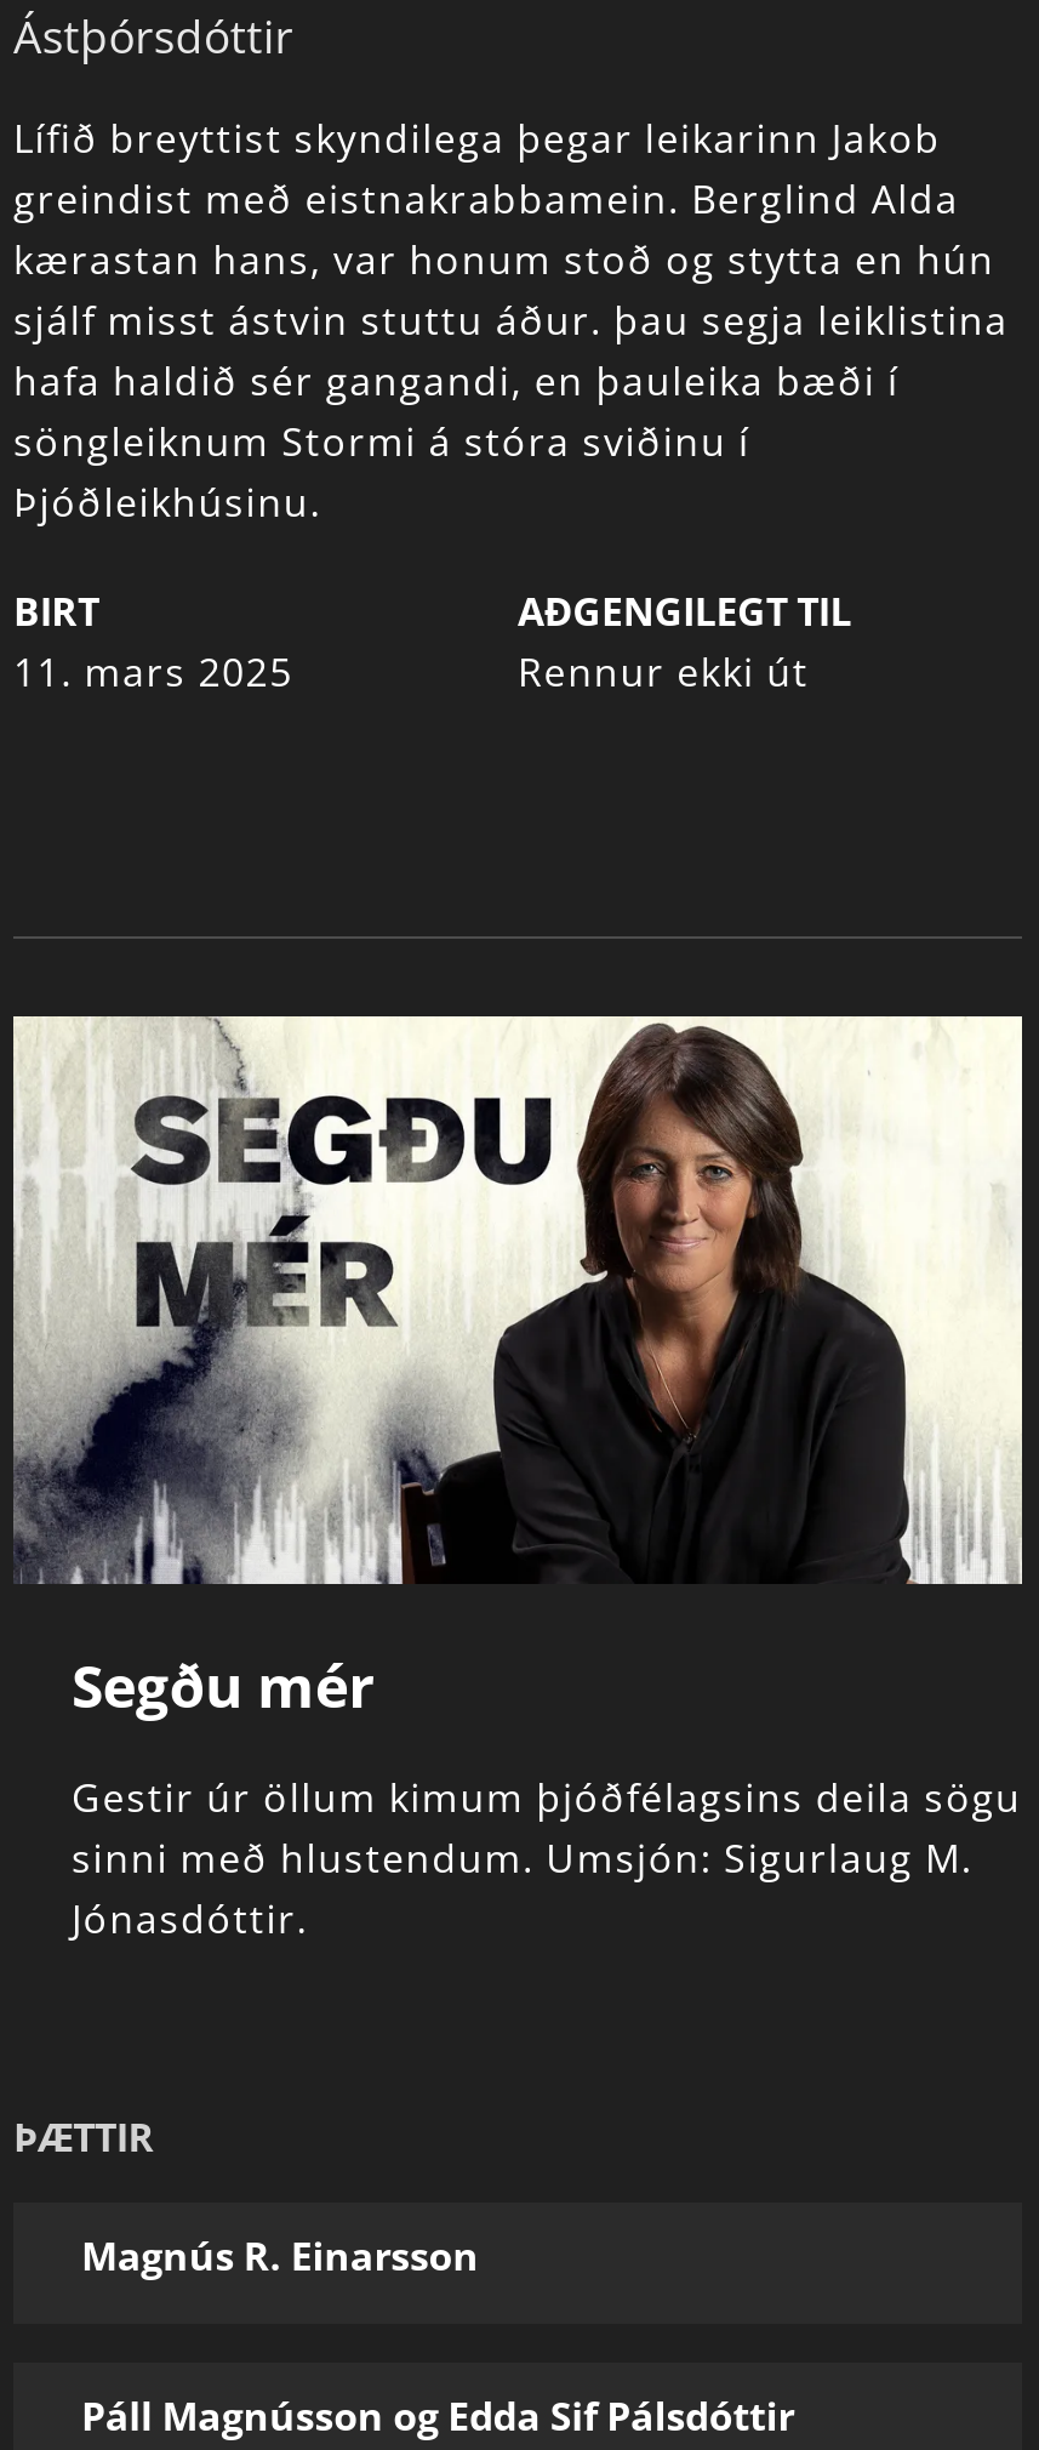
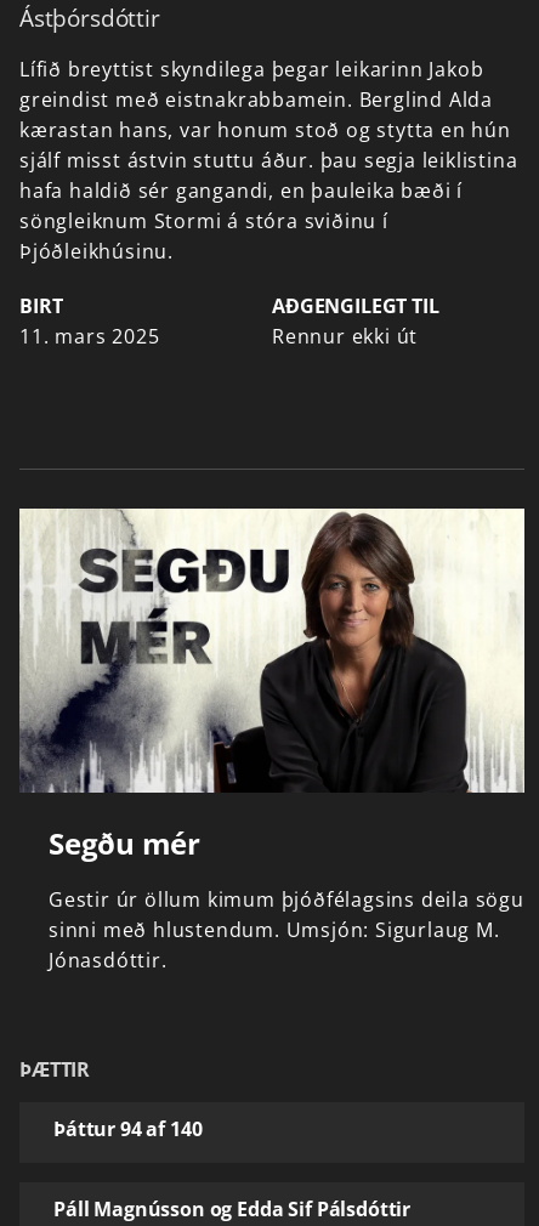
[81,2229,479,2282] Magnús R. Einarsson -> [53,1115,202,1142] Þáttur 94 af 140

